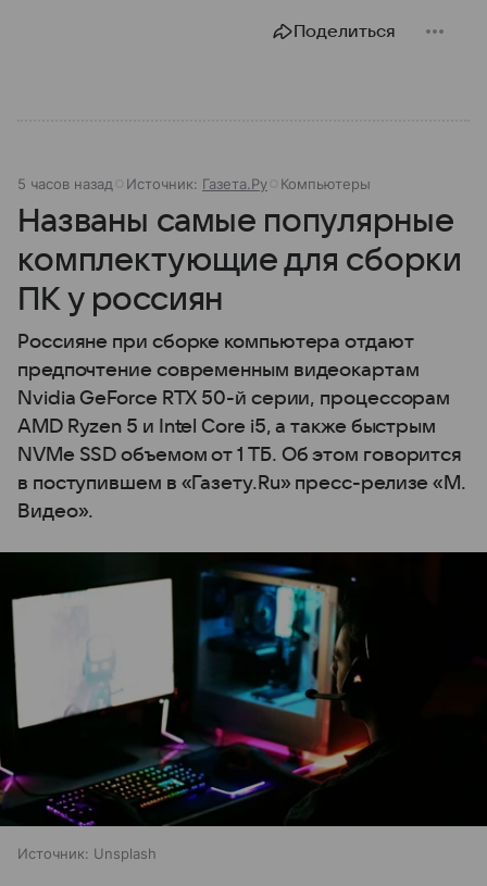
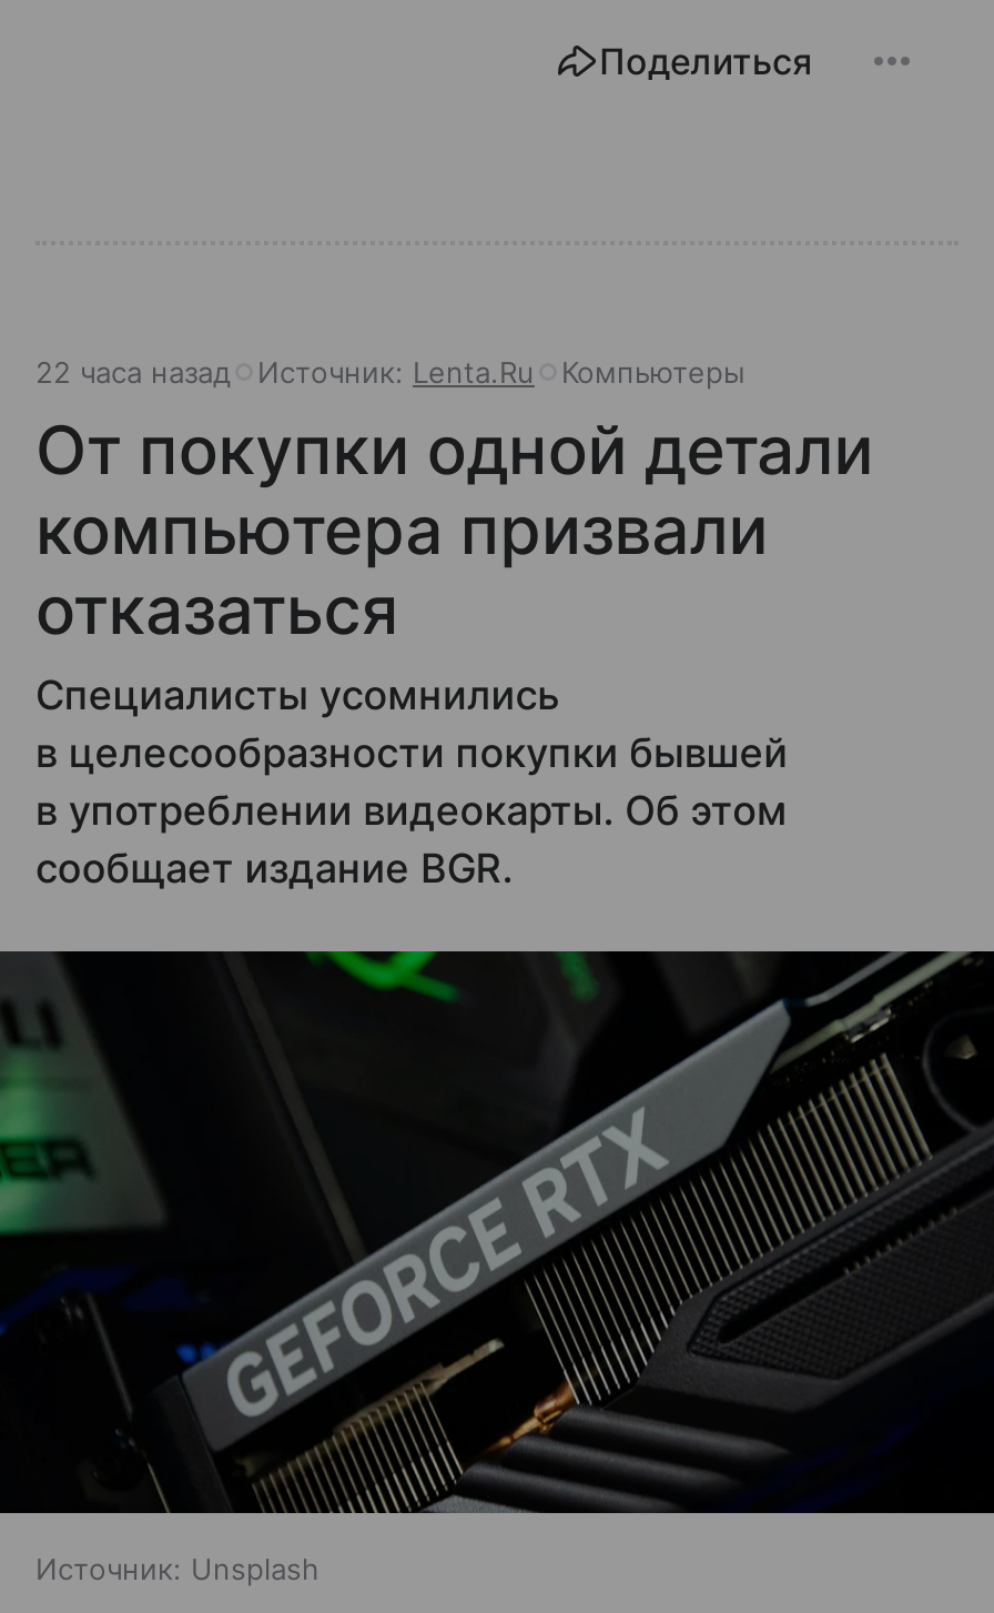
[17,175,113,192] 5 часов назад -> [35,355,231,391] 22 часа назад
[126,175,267,192] Источник: Газета.Ру -> [257,355,535,391] Источник: Lenta.Ru
[17,203,466,522] Названы самые популярные | комплектующие для сборки | ПК у россиян | Россияне при сборке компьютера отдают | предпочтение современным видеокартам | Nvidia GeForce RTX 50-й серии, процессорам | AMD Ryzen 5 и Intel Core i5, а также быстрым | NVMe SSD объемом от 1 ТБ. Об этом говорится | в поступившем в «Газету.Ru» пресс-релизе «М. | Видео». -> [35,411,873,892] От покупки одной детали | компьютера призвали | отказаться | Специалисты усомнились | в целесообразности покупки бывшей | в употреблении видеокарты. Об этом | сообщает издание BGR.
[3,551,484,827] [image] -> [7,1021,987,1514] [image]

